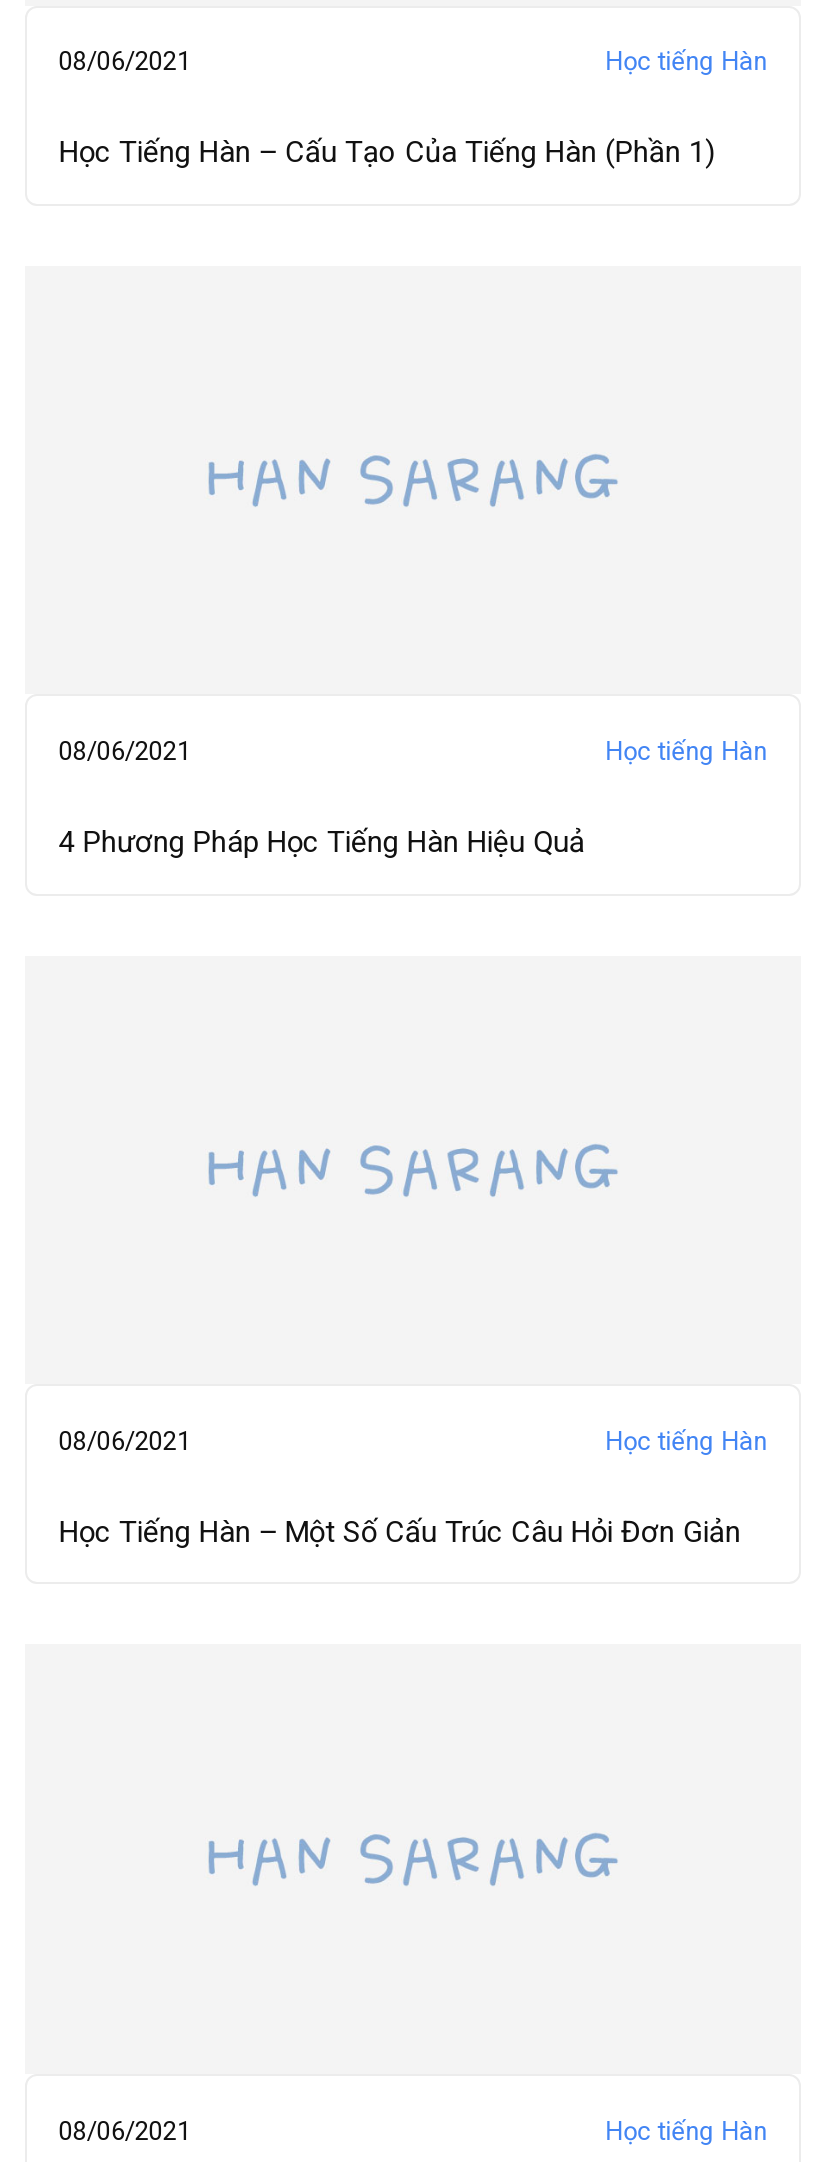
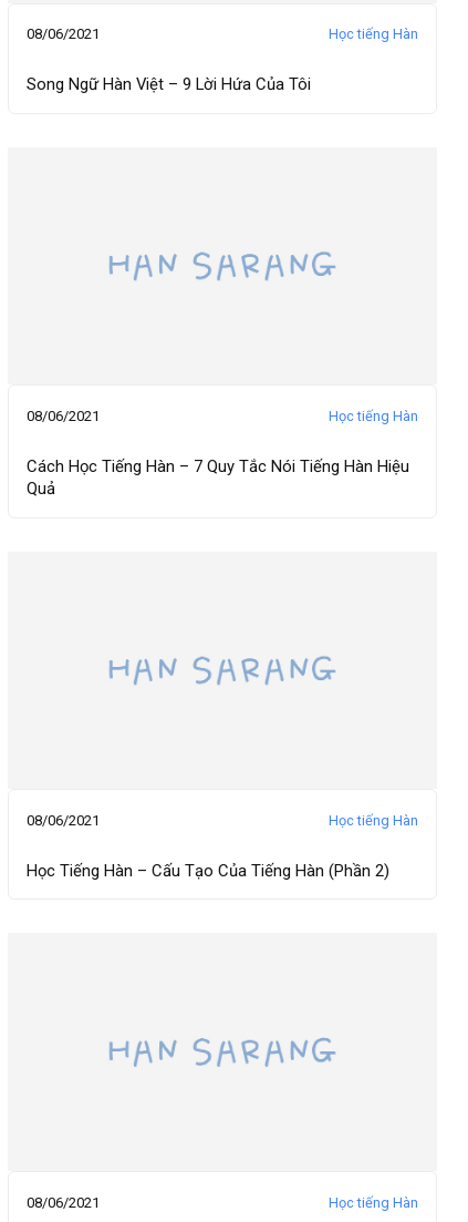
[59,134,715,170] Học Tiếng Hàn – Cấu Tạo Của Tiếng Hàn (Phần 1) -> [26,74,311,94] Song Ngữ Hàn Việt – 9 Lời Hứa Của Tôi
[59,824,585,860] 4 Phương Pháp Học Tiếng Hàn Hiệu Quả -> [26,456,409,498] Cách Học Tiếng Hàn – 7 Quy Tắc Nói Tiếng Hàn Hiệu | Quả
[59,1513,741,1549] Học Tiếng Hàn – Một Số Cấu Trúc Câu Hỏi Đơn Giản -> [26,860,389,880] Học Tiếng Hàn – Cấu Tạo Của Tiếng Hàn (Phần 2)

